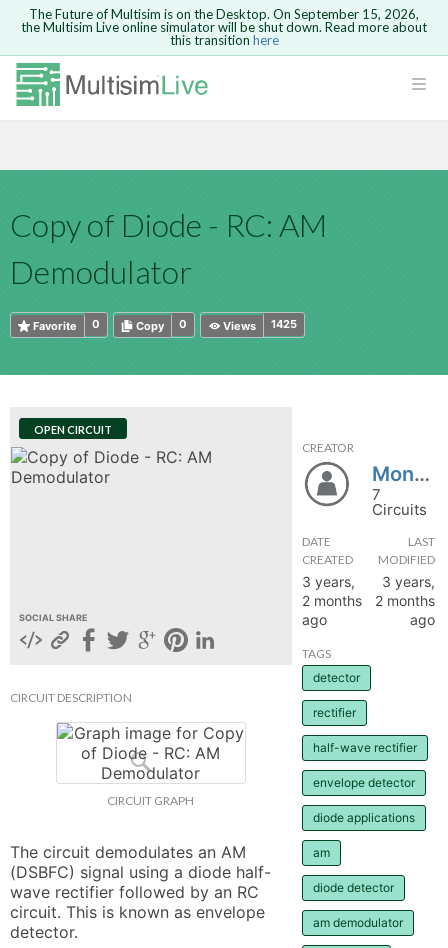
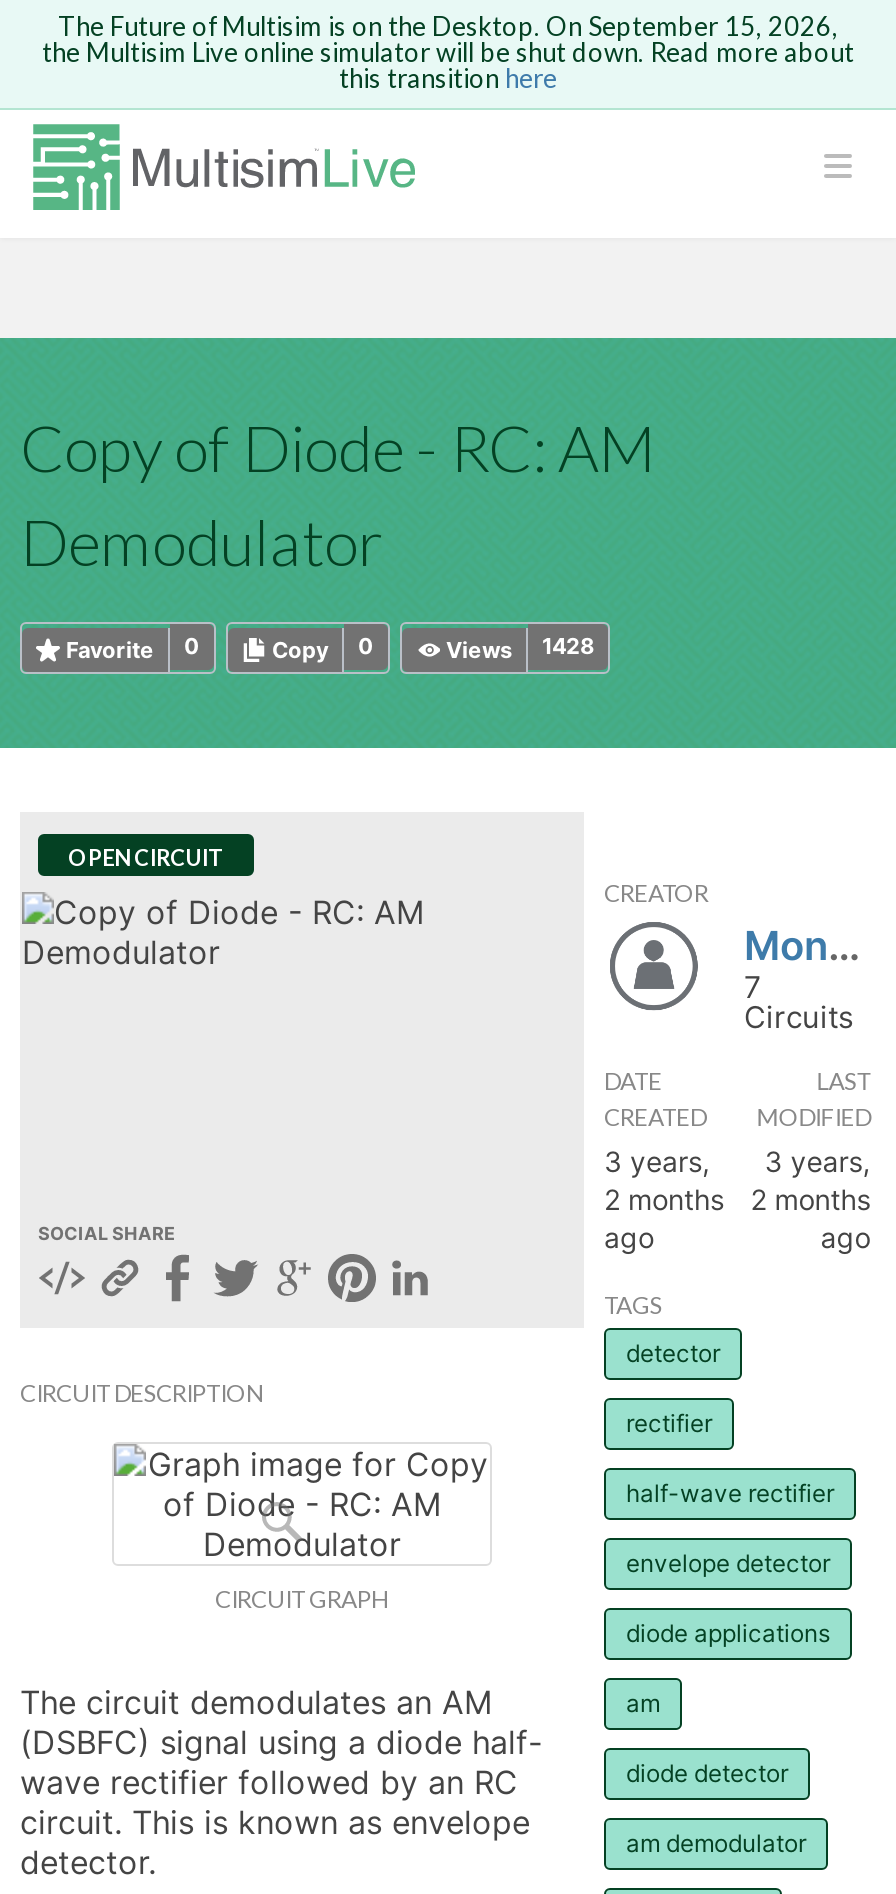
[223,317,297,332] Views 1425 -> [446,632,594,663] Views 1428

